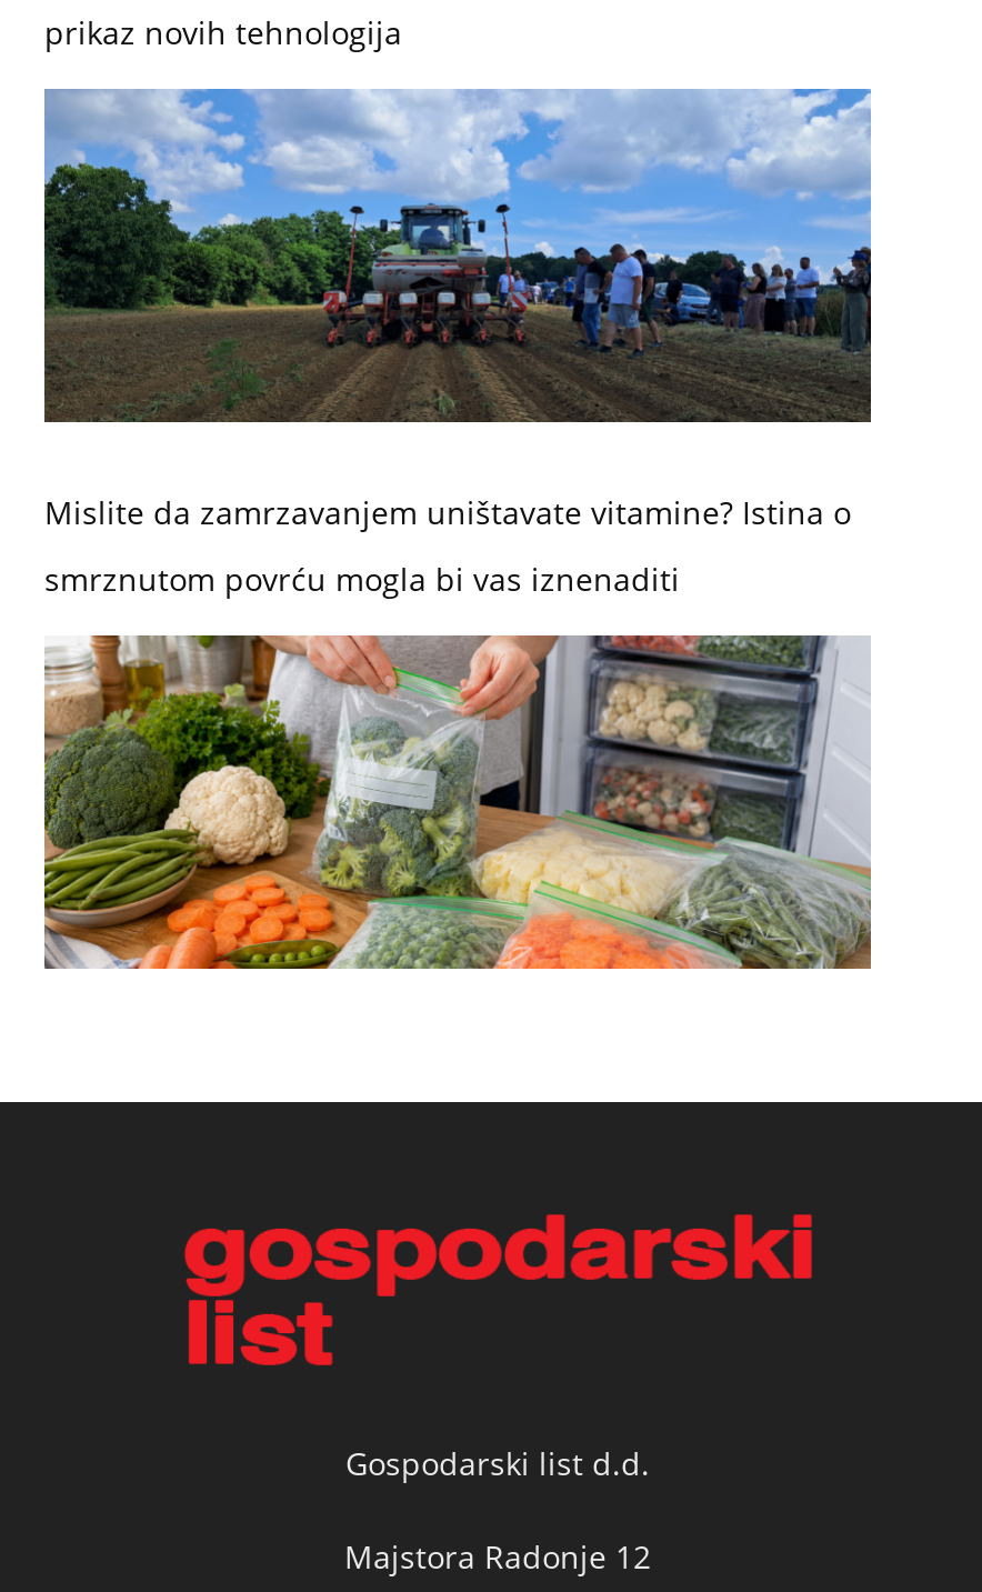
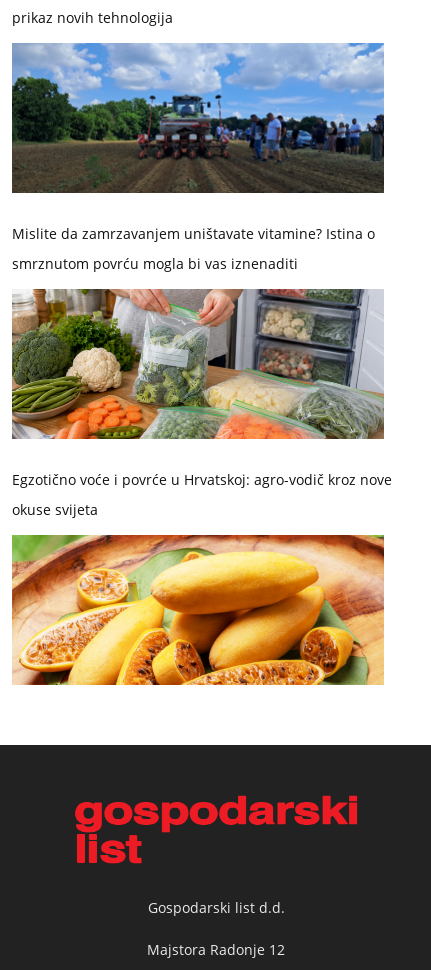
none -> [11,534,385,686] [image]
none -> [12,470,392,519] Egzotično voće i povrće u Hrvatskoj: agro-vodič kroz nove | okuse svijeta

